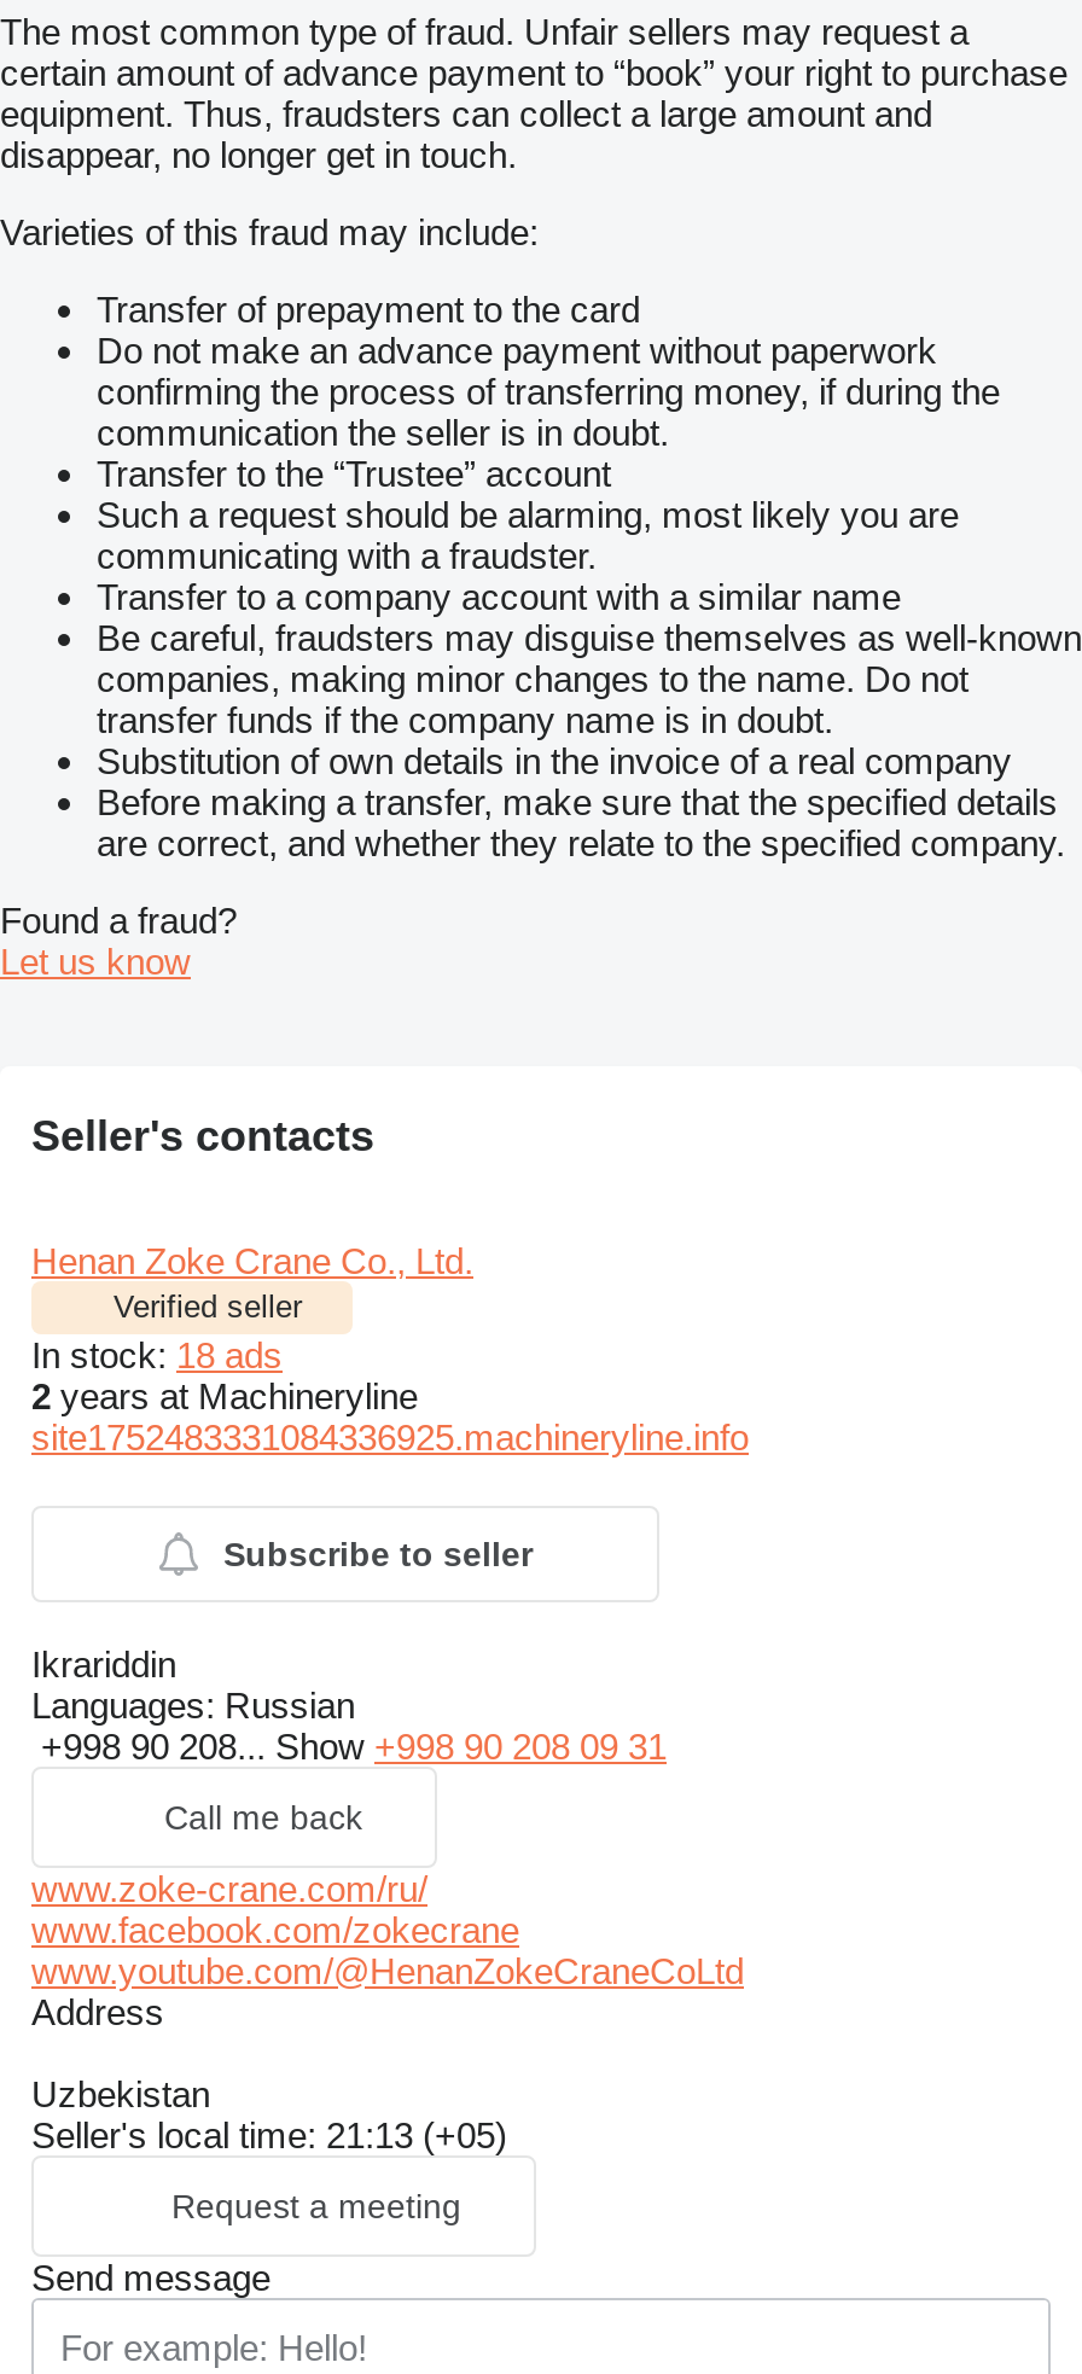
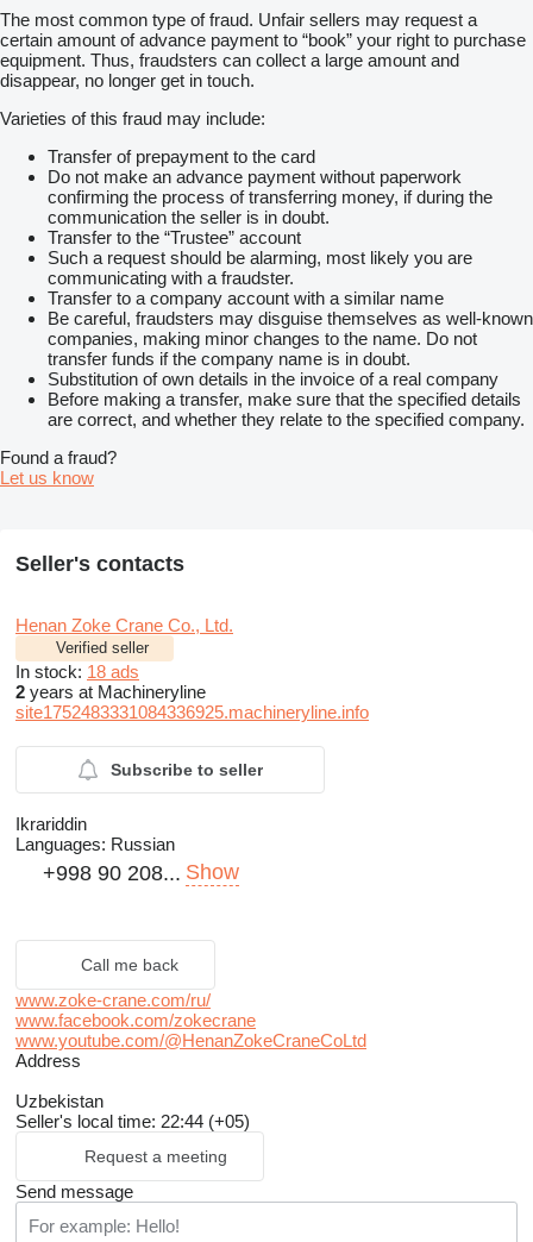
[41,1726,667,1767] +998 90 208... Show +998 90 208 09 31 -> [43,860,239,885] +998 90 208... Show
[31,2115,507,2156] Seller's local time: 21:13 (+05) -> [15,1111,250,1132] Seller's local time: 22:44 (+05)

